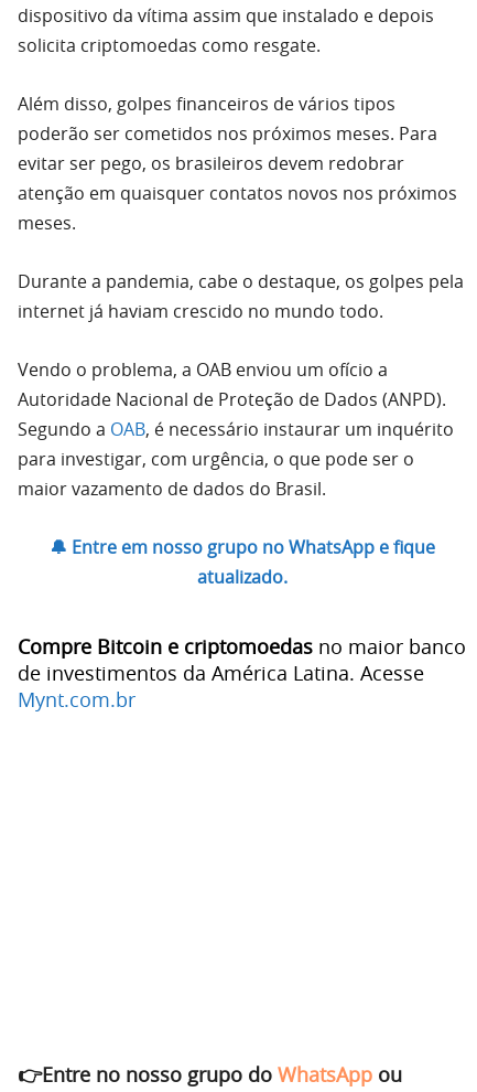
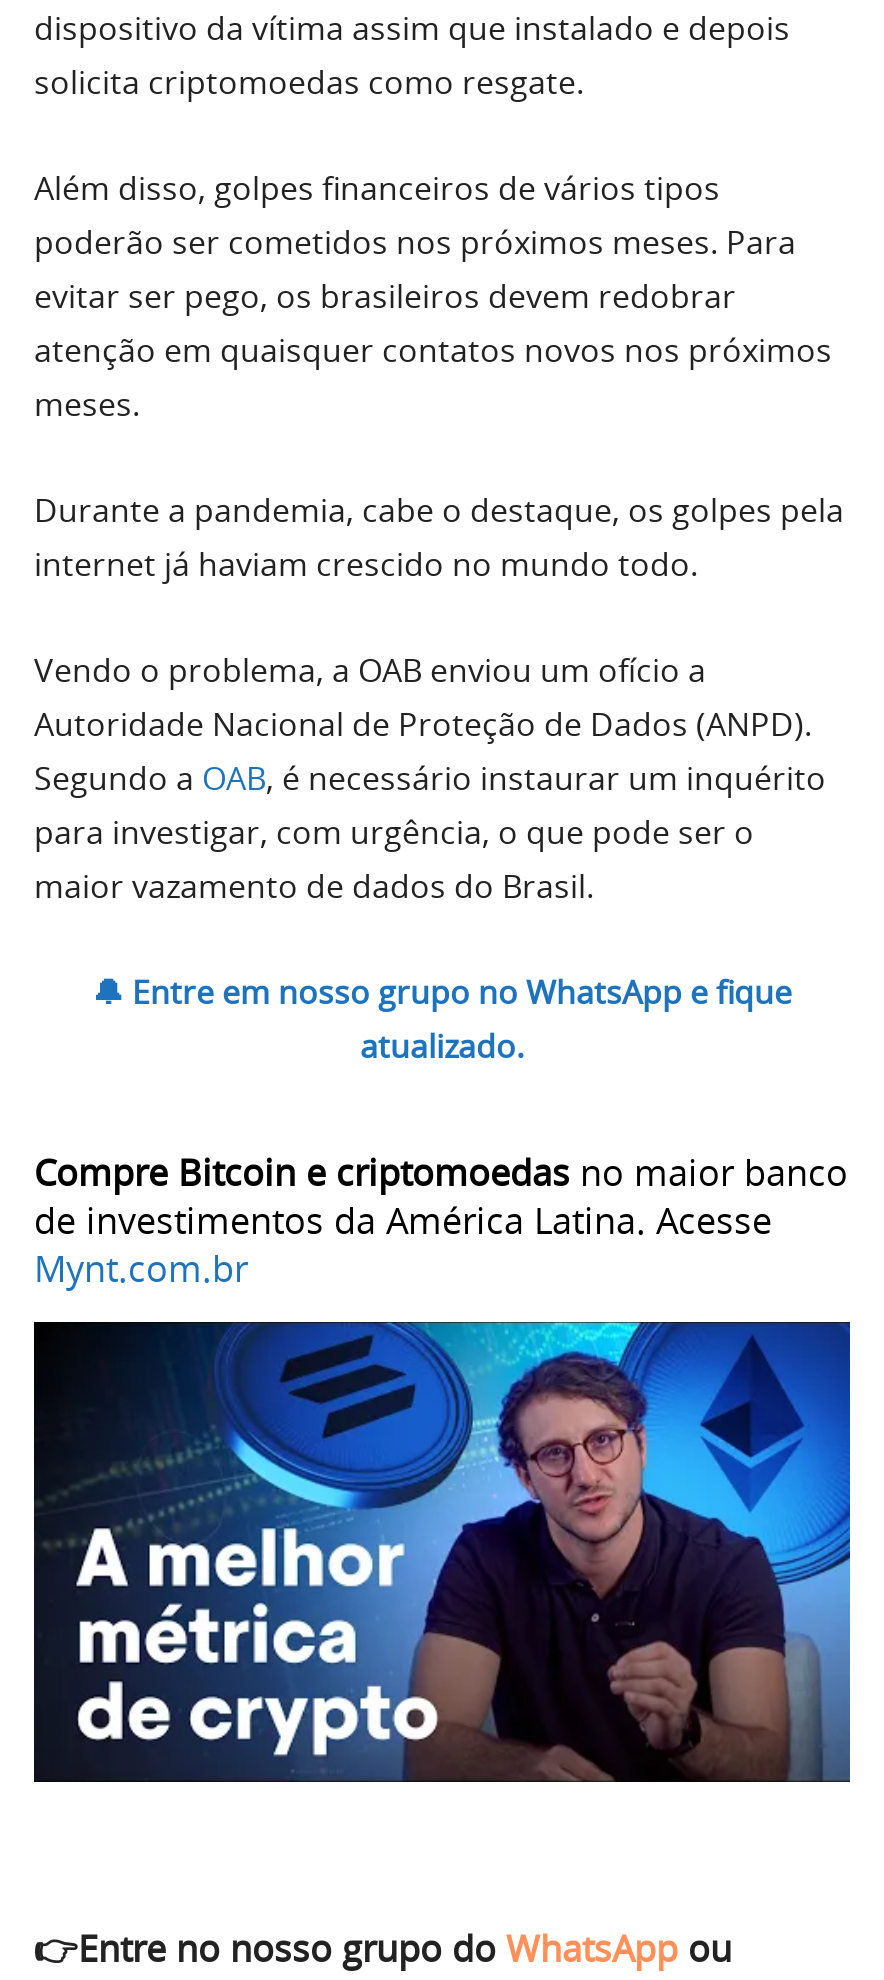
none -> [32,1320,852,1784] [image]

